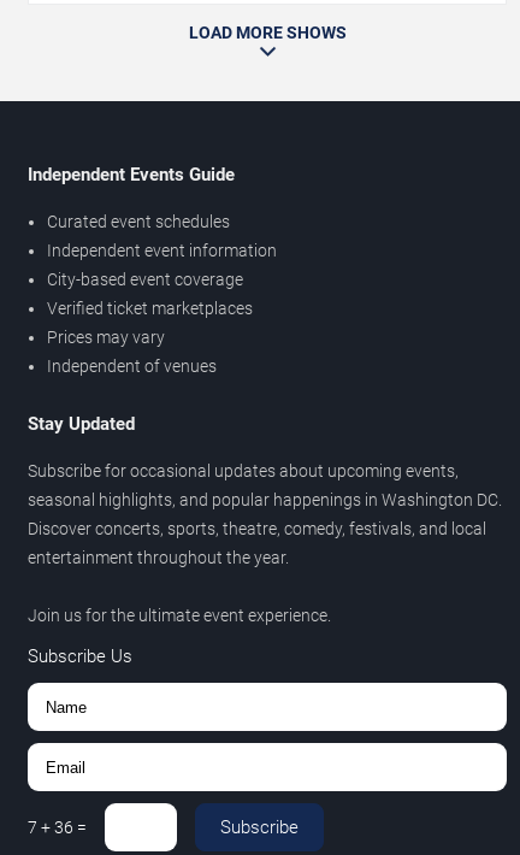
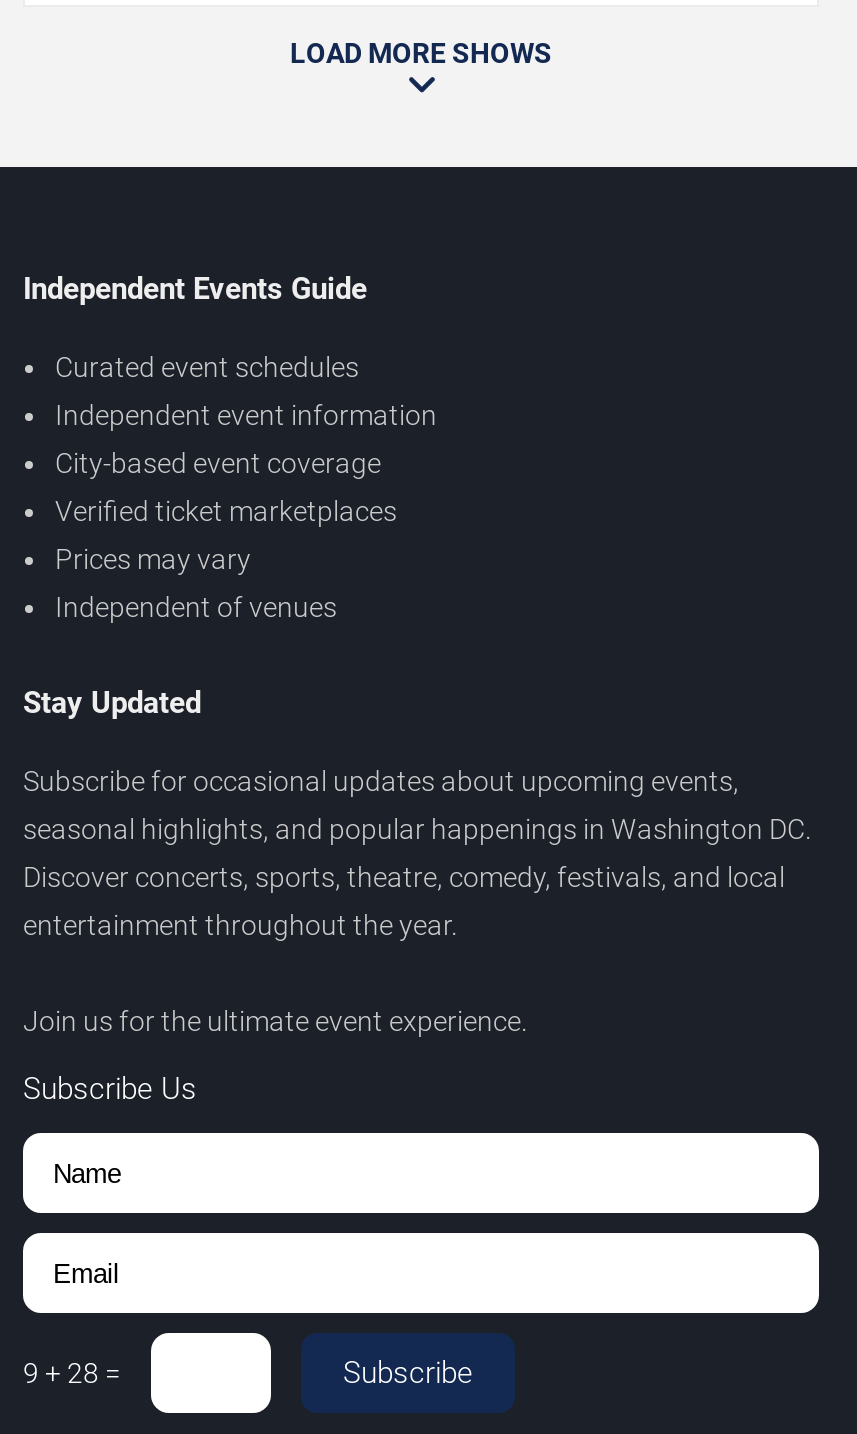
[28,818,87,838] 7 + 36 = -> [23,1358,121,1390] 9 + 28 =

